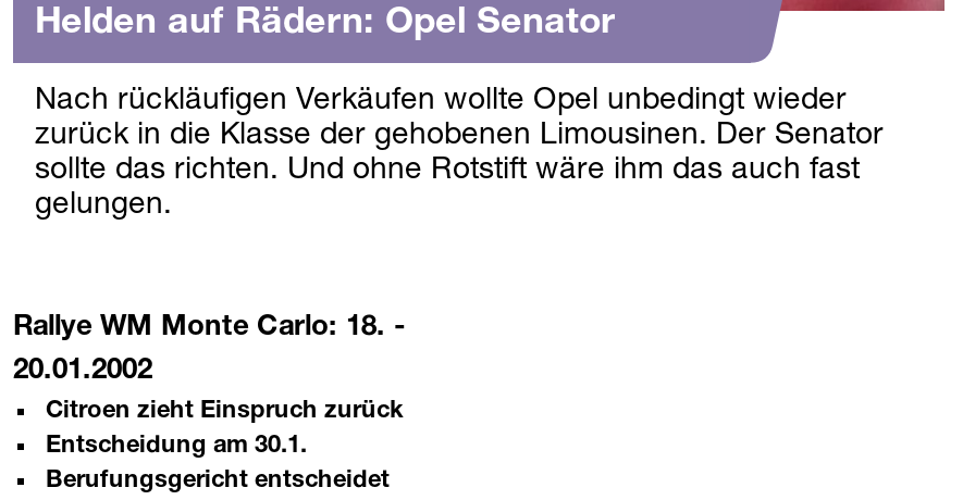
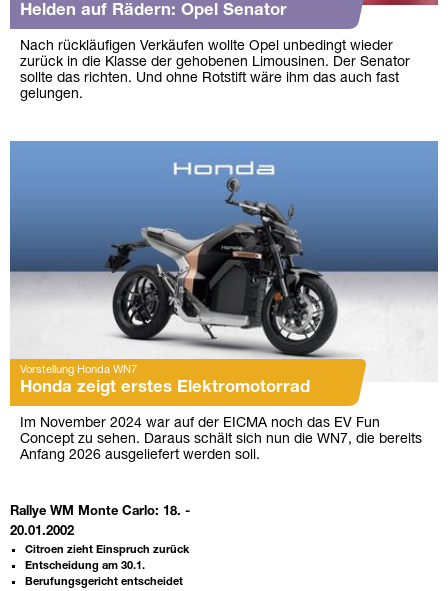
none -> [9,140,439,462] [image] | Vorstellung Honda WN7 | Honda zeigt erstes Elektromotorrad | Im November 2024 war auf der EICMA noch das EV Fun | Concept zu sehen. Daraus schält sich nun die WN7, die bereits | Anfang 2026 ausgeliefert werden soll.

